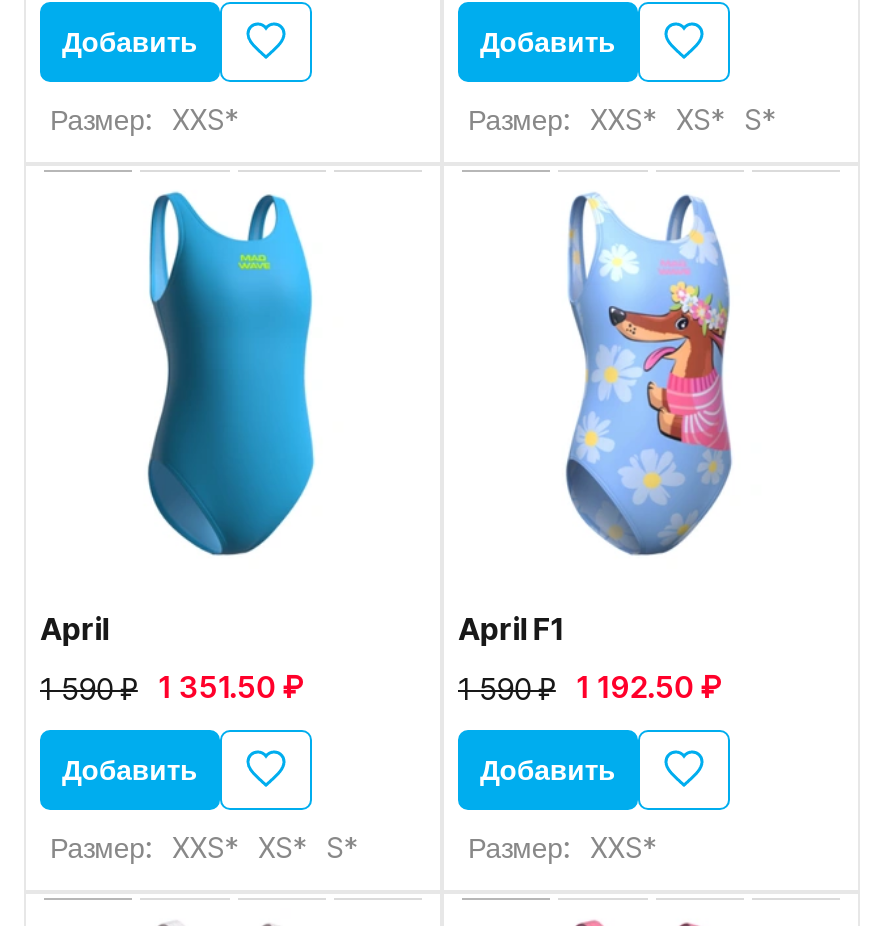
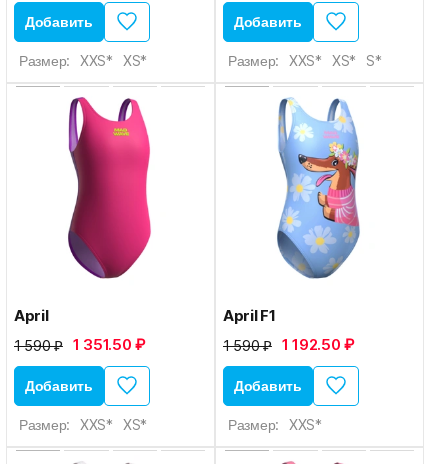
[50,102,238,136] Размер: XXS* -> [19,52,147,69] Размер: XXS* XS*
[148,192,316,556] [image] -> [68,97,152,279] [image]
[50,830,357,864] Размер: XXS* XS* S* -> [19,416,147,433] Размер: XXS* XS*

